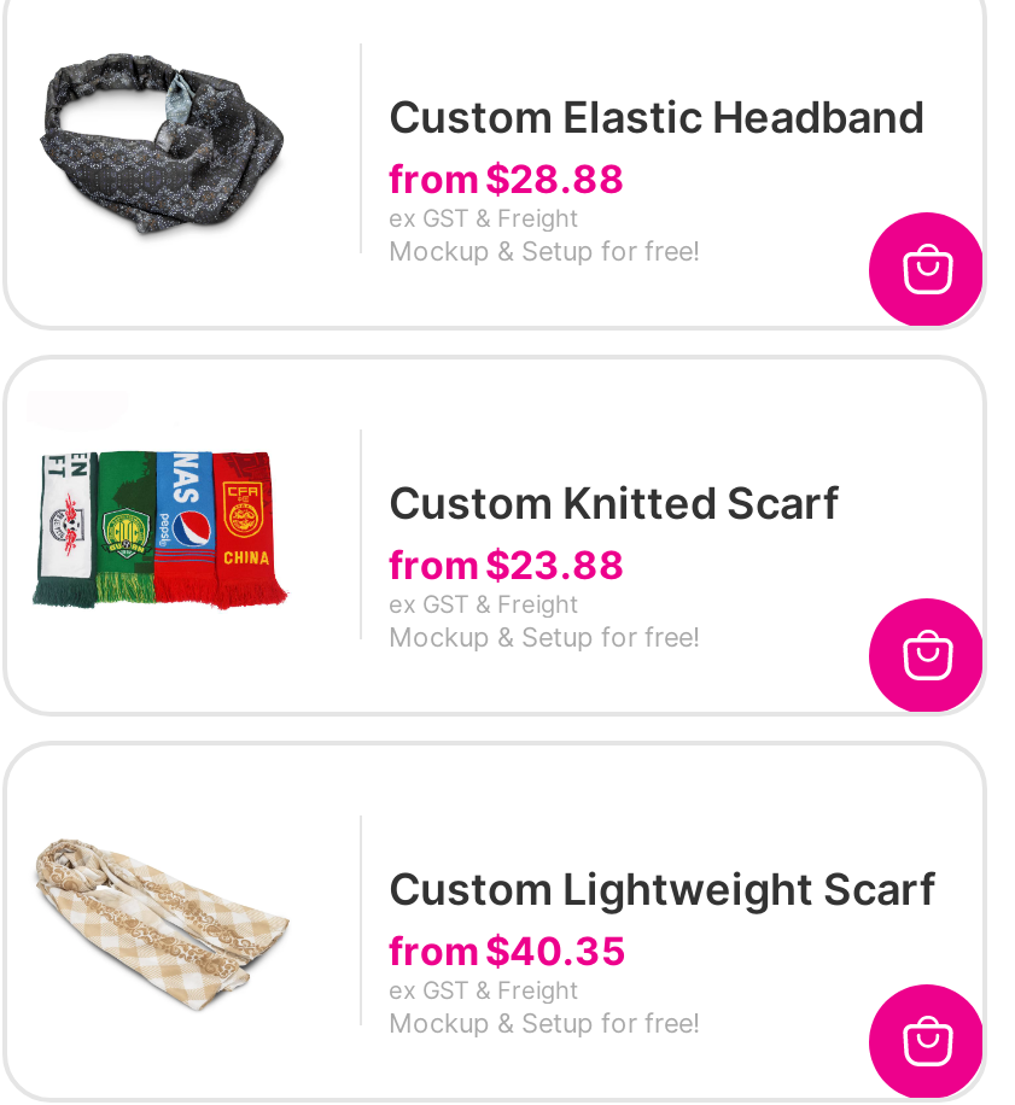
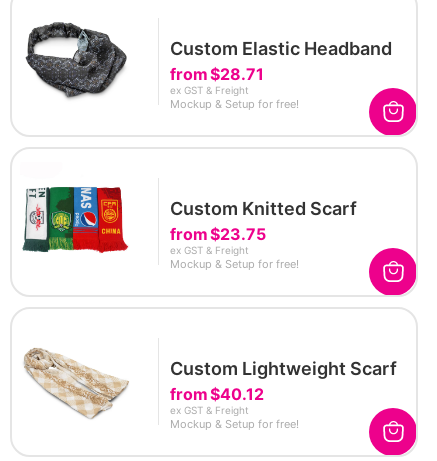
[389,155,625,203] from $28.88 -> [170,64,264,84] from $28.71
[389,541,625,589] from $23.88 -> [170,224,266,244] from $23.75
[389,927,625,975] from $40.35 -> [170,384,264,404] from $40.12

